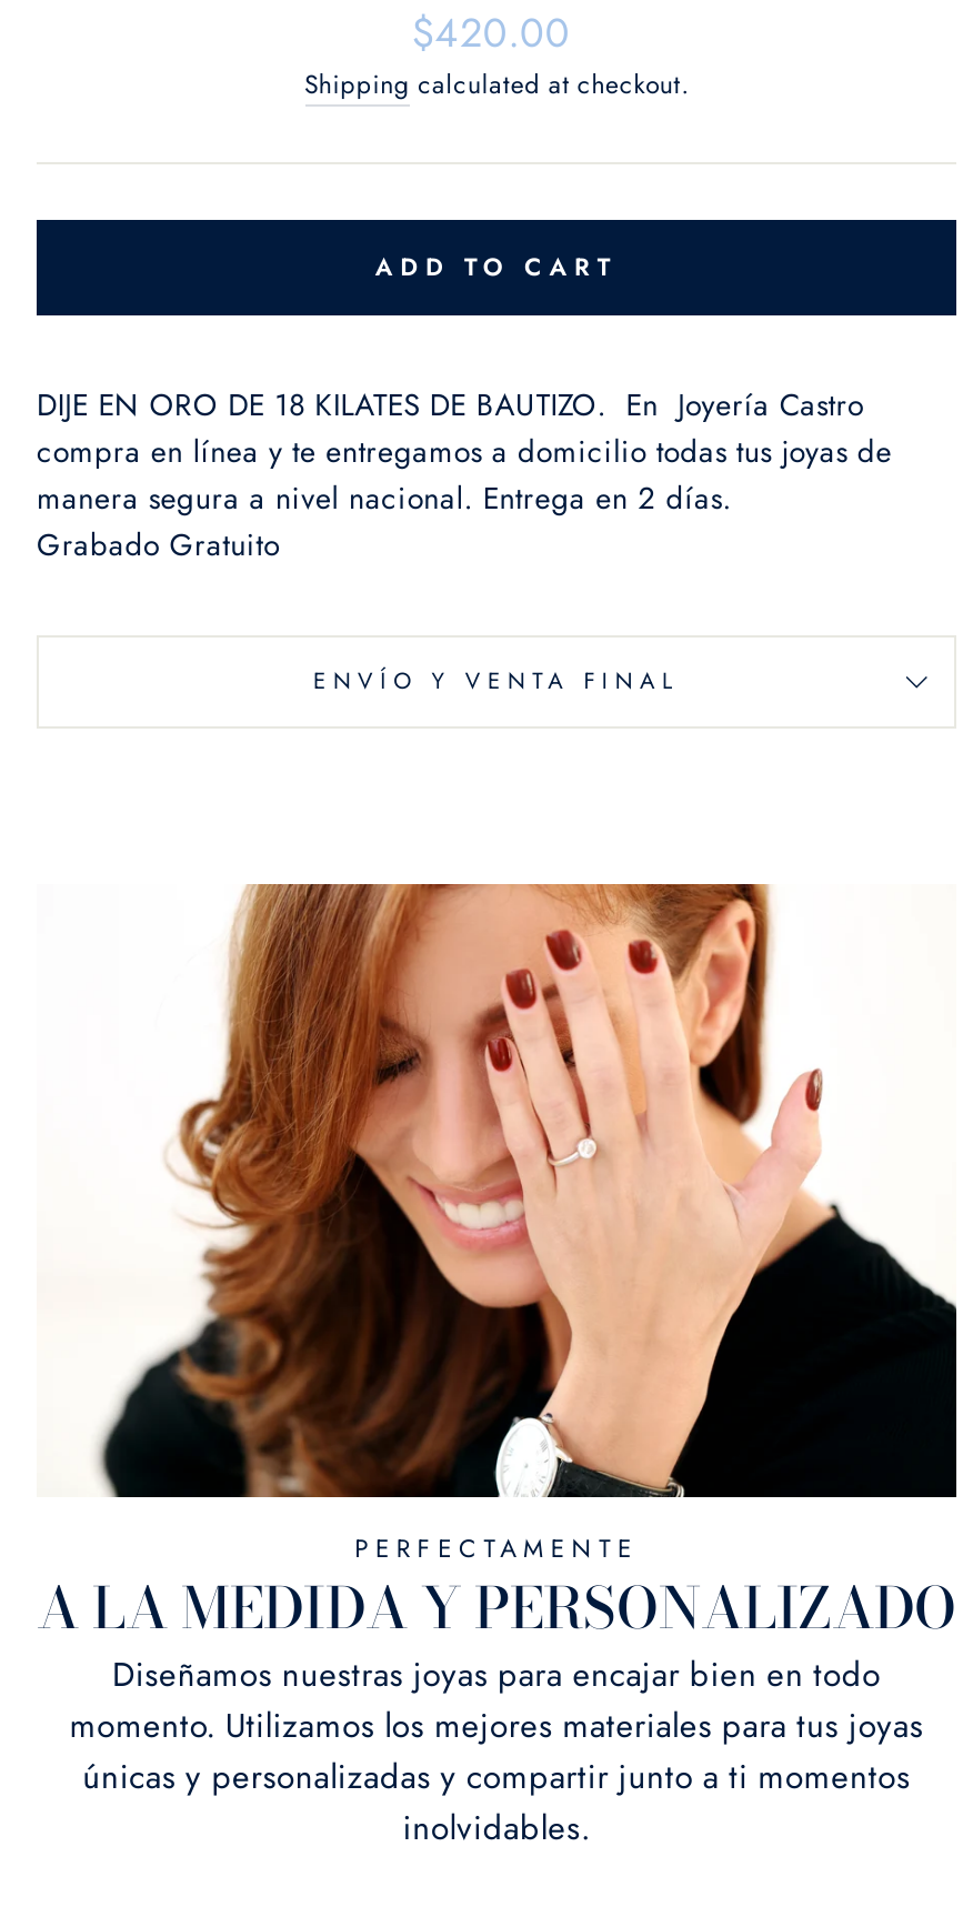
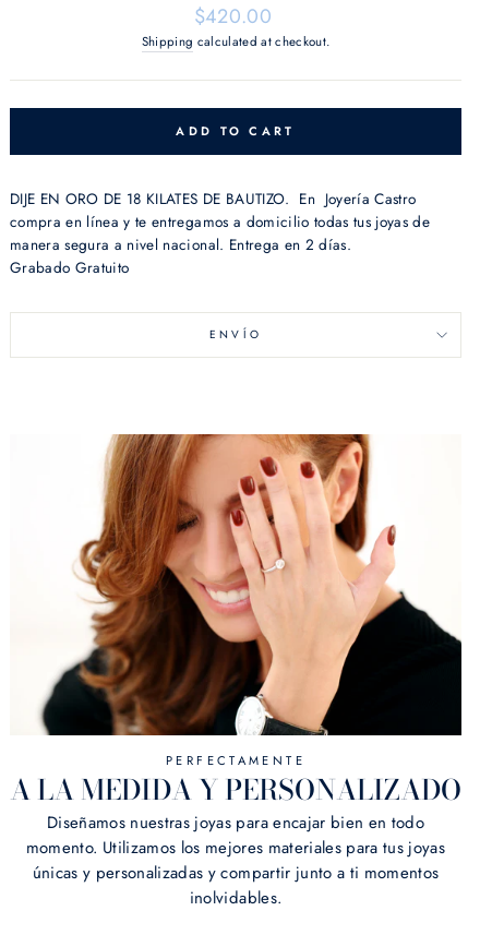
[313,664,680,697] ENVÍO Y VENTA FINAL -> [210,326,261,343] ENVÍO

